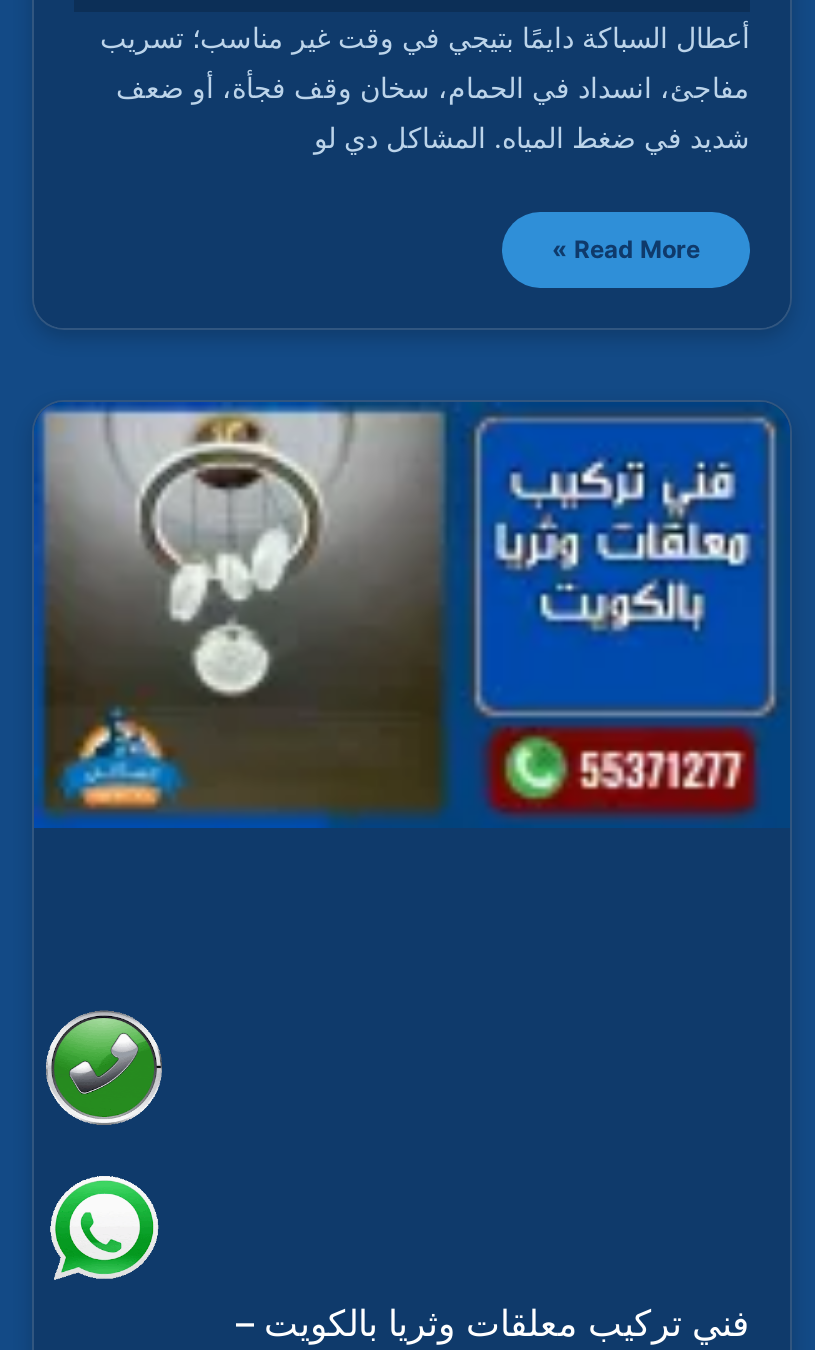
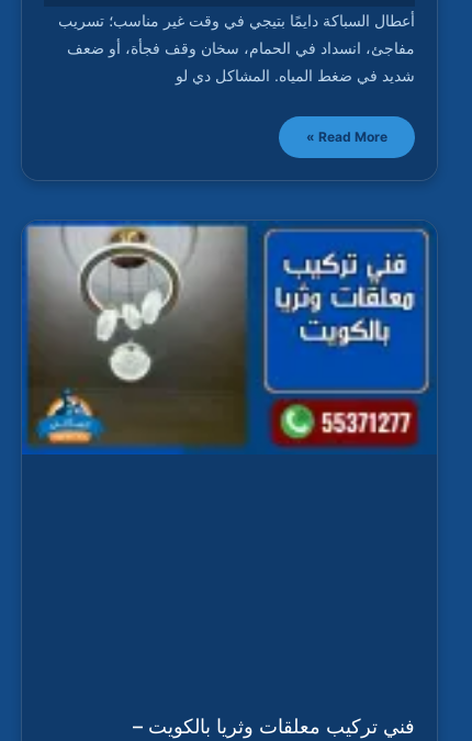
[44,1010,164,1126] [image] -> none
[48,1174,160,1282] [image] -> none

